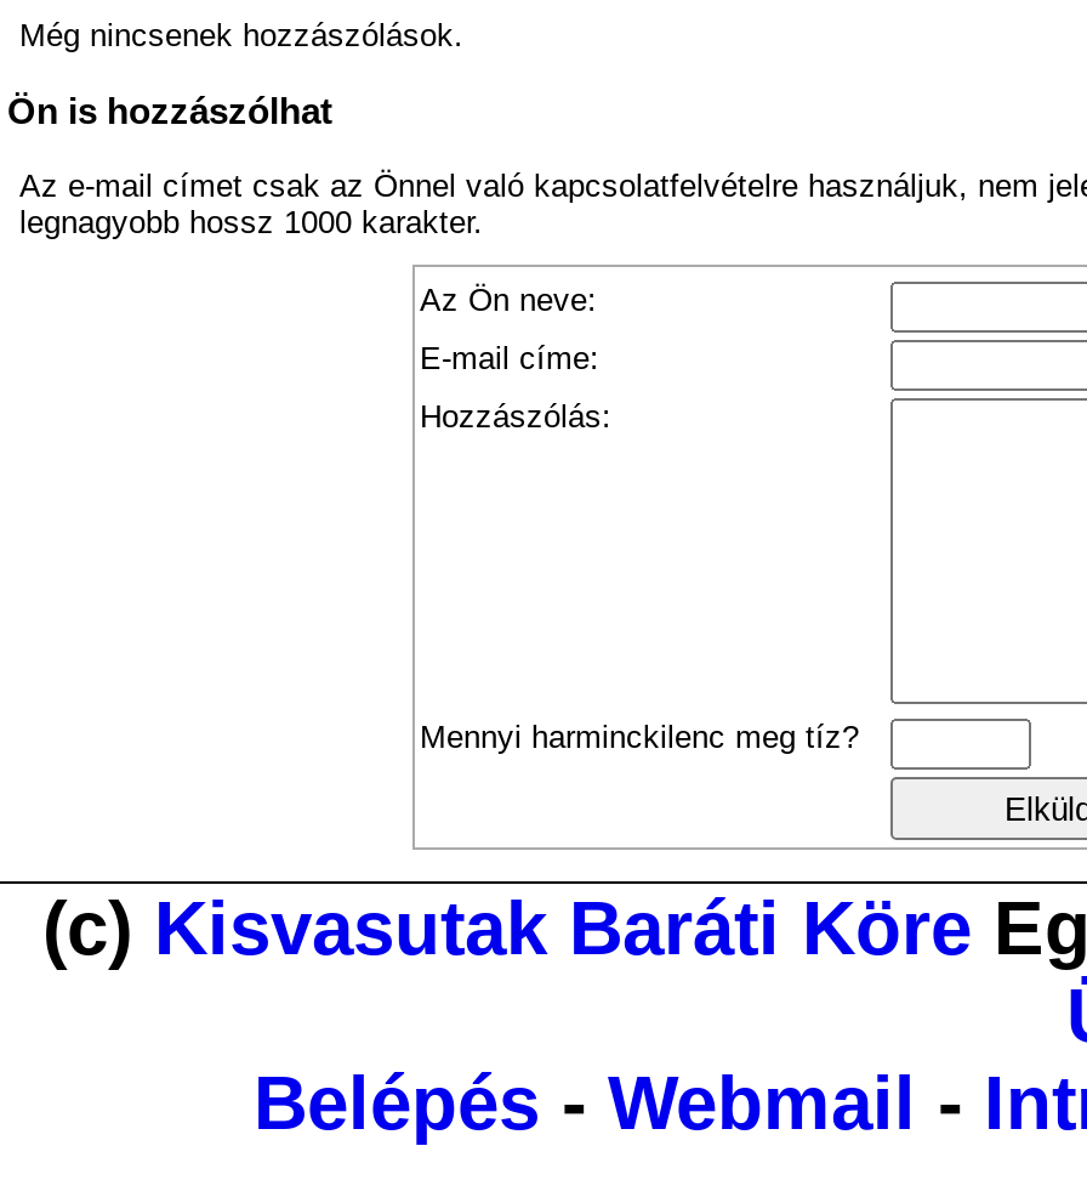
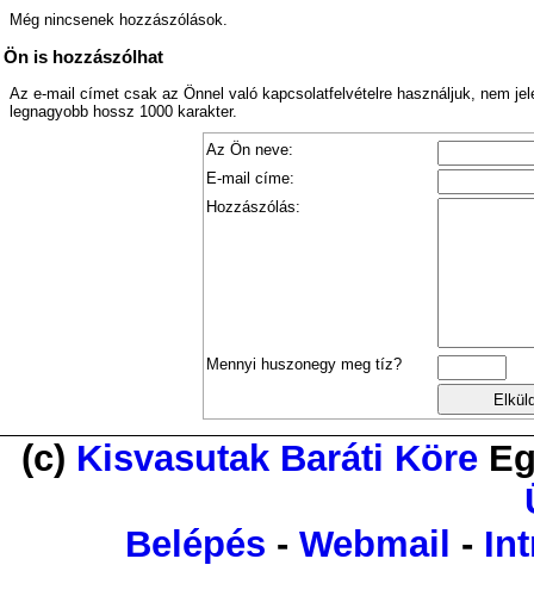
[420,720,859,756] Mennyi harminckilenc meg tíz? -> [206,356,402,374] Mennyi huszonegy meg tíz?

